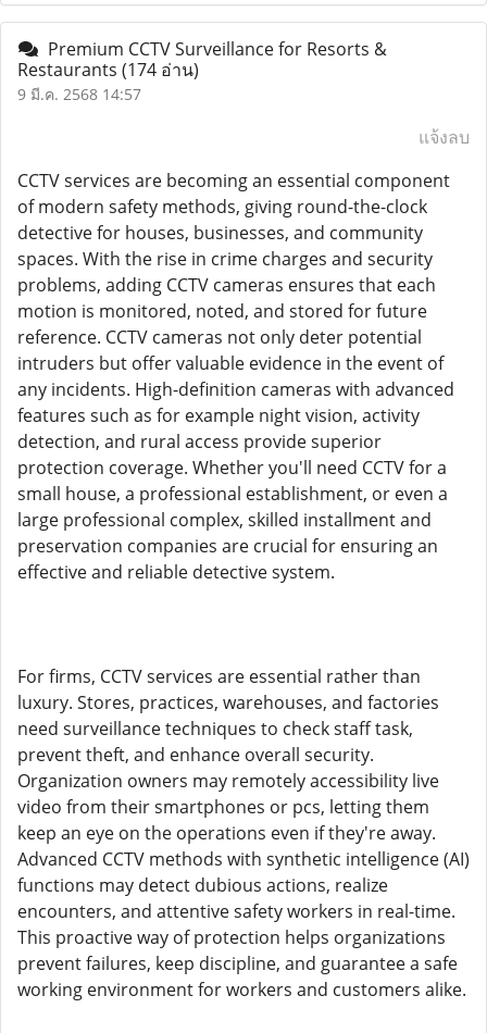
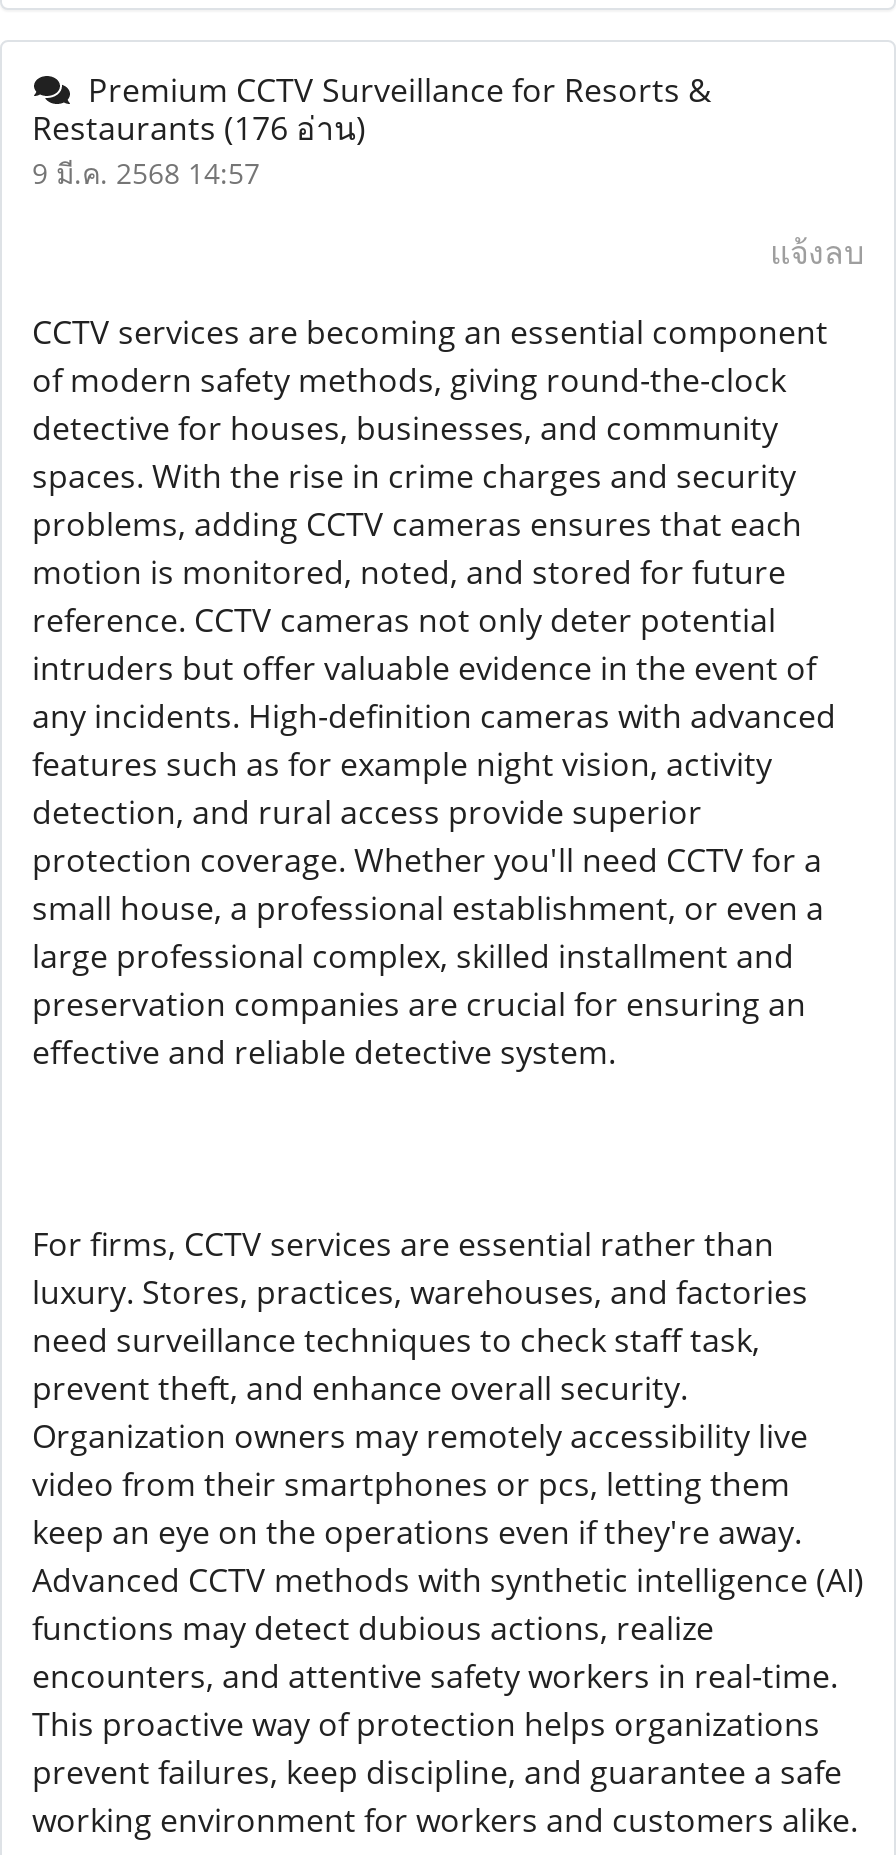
[17,58,199,82] Restaurants (174 อ่าน) -> [32,106,366,150] Restaurants (176 อ่าน)

